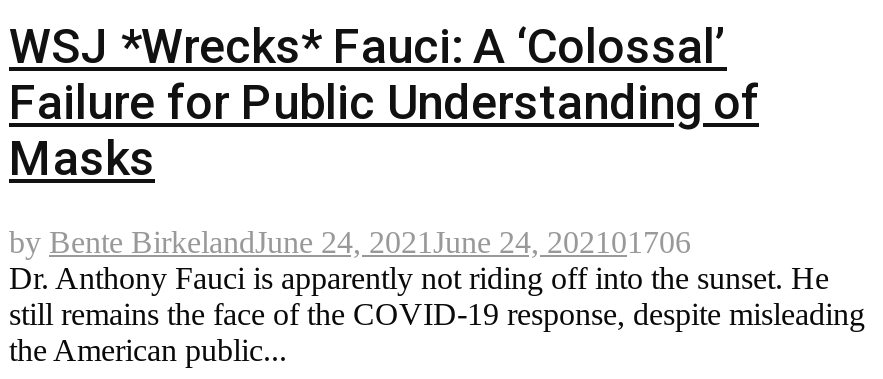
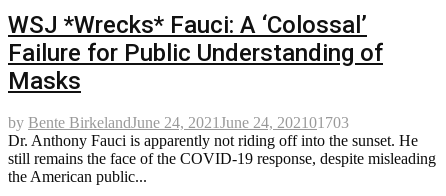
[9,226,691,260] by Bente BirkelandJune 24, 2021 June 24, 2021 01706 -> [8,114,349,131] by Bente BirkelandJune 24, 2021 June 24, 2021 01703

